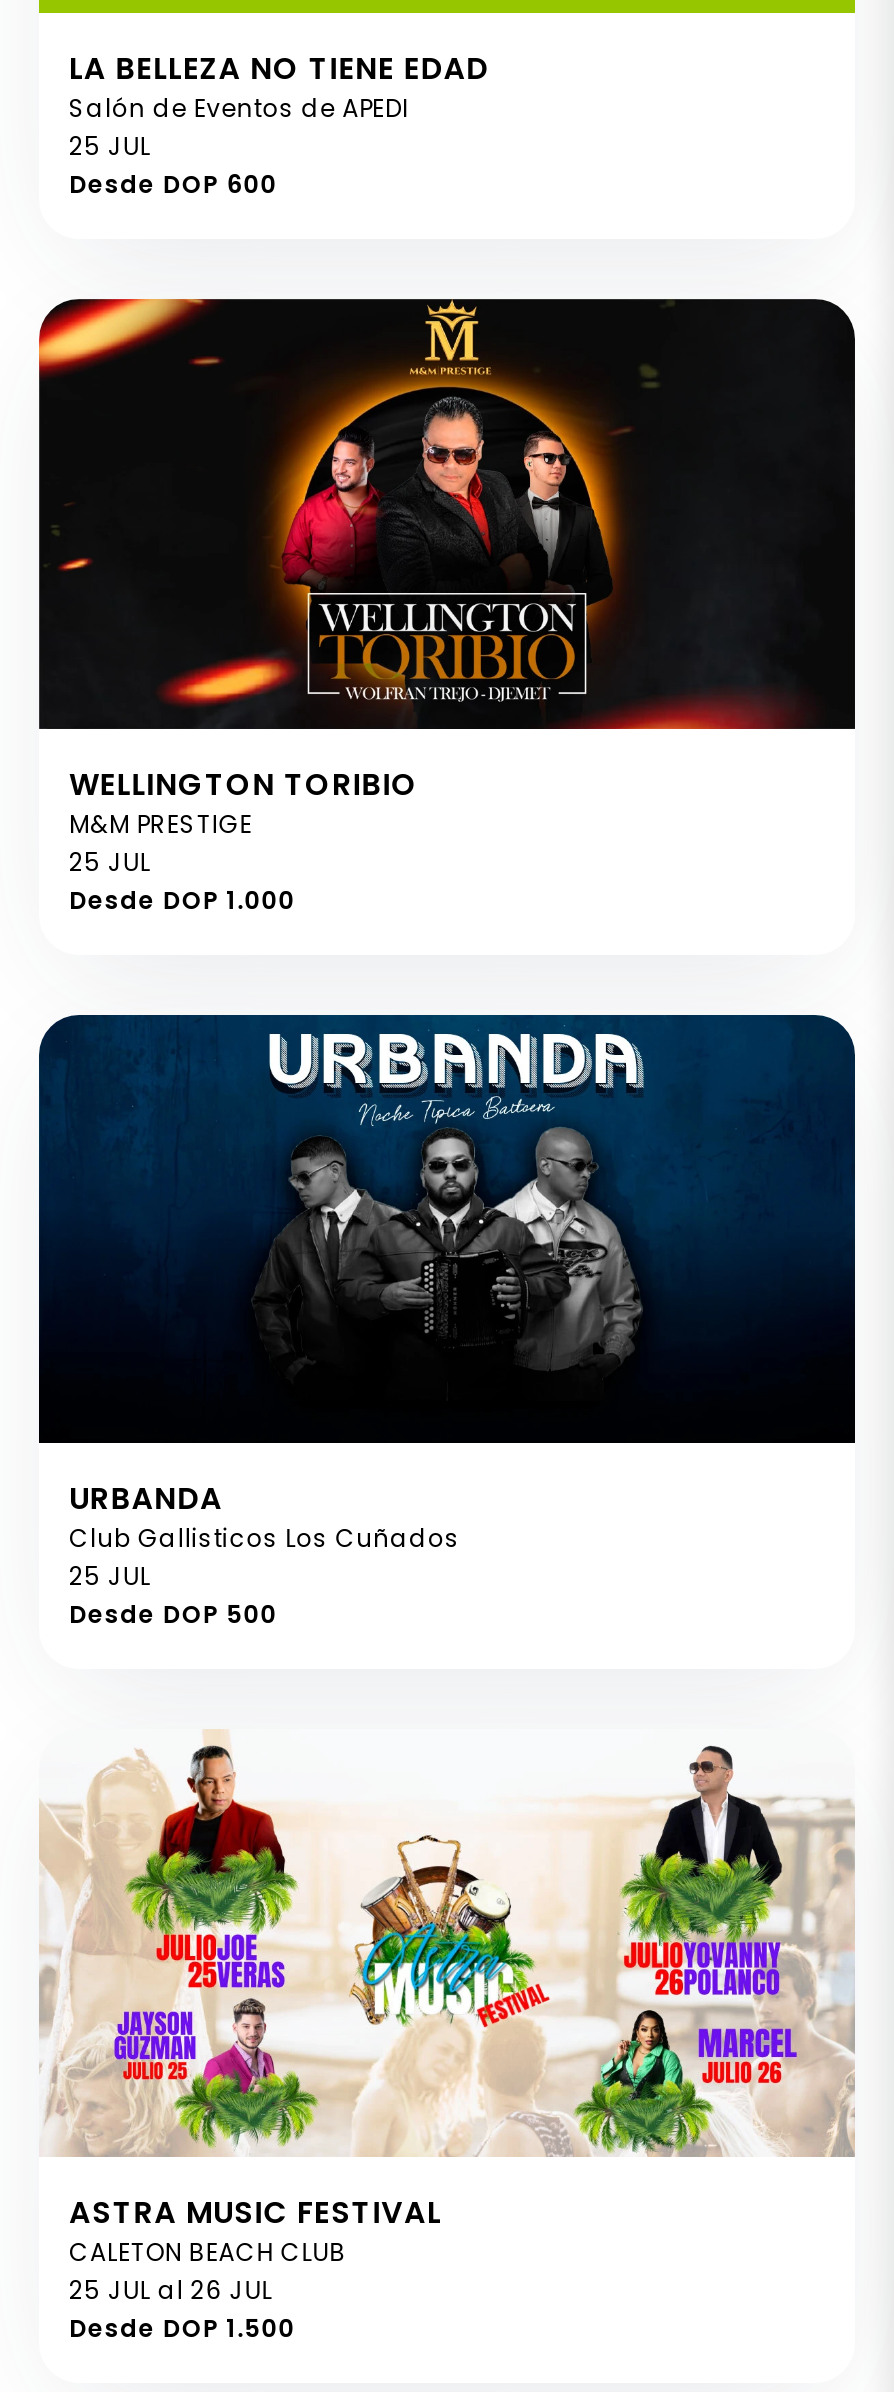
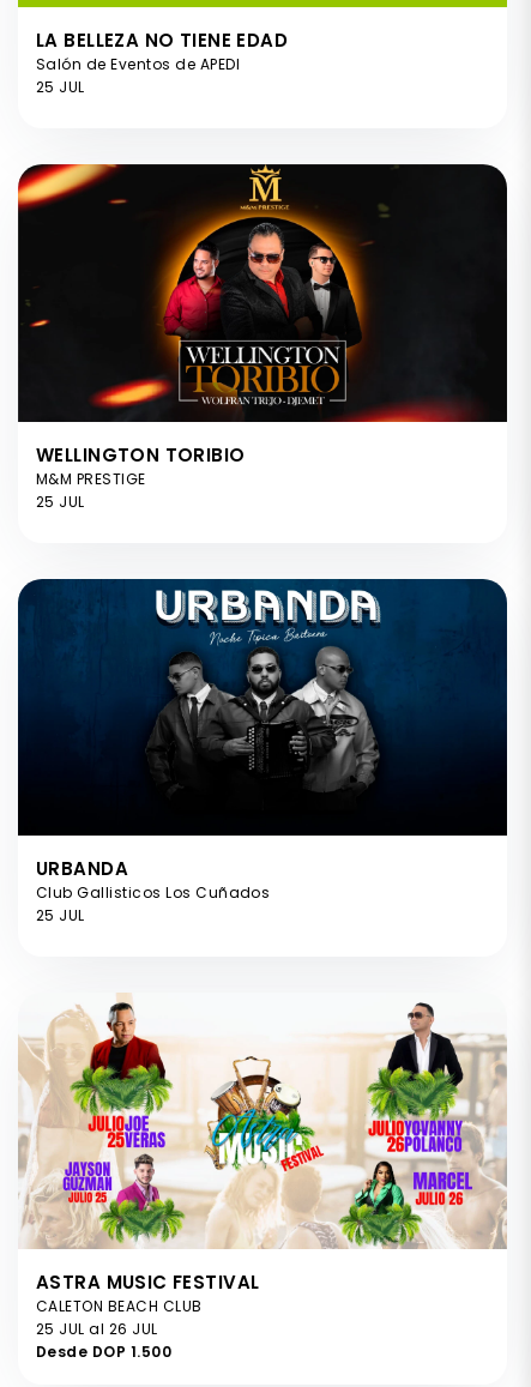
[69,168,277,202] Desde DOP 600 -> none
[69,882,295,916] Desde DOP 1.000 -> none
[69,1597,277,1631] Desde DOP 500 -> none

